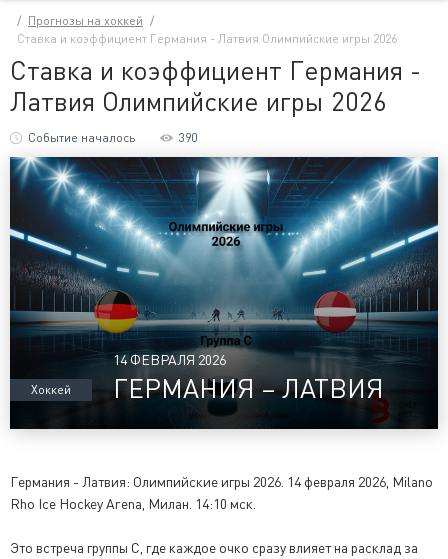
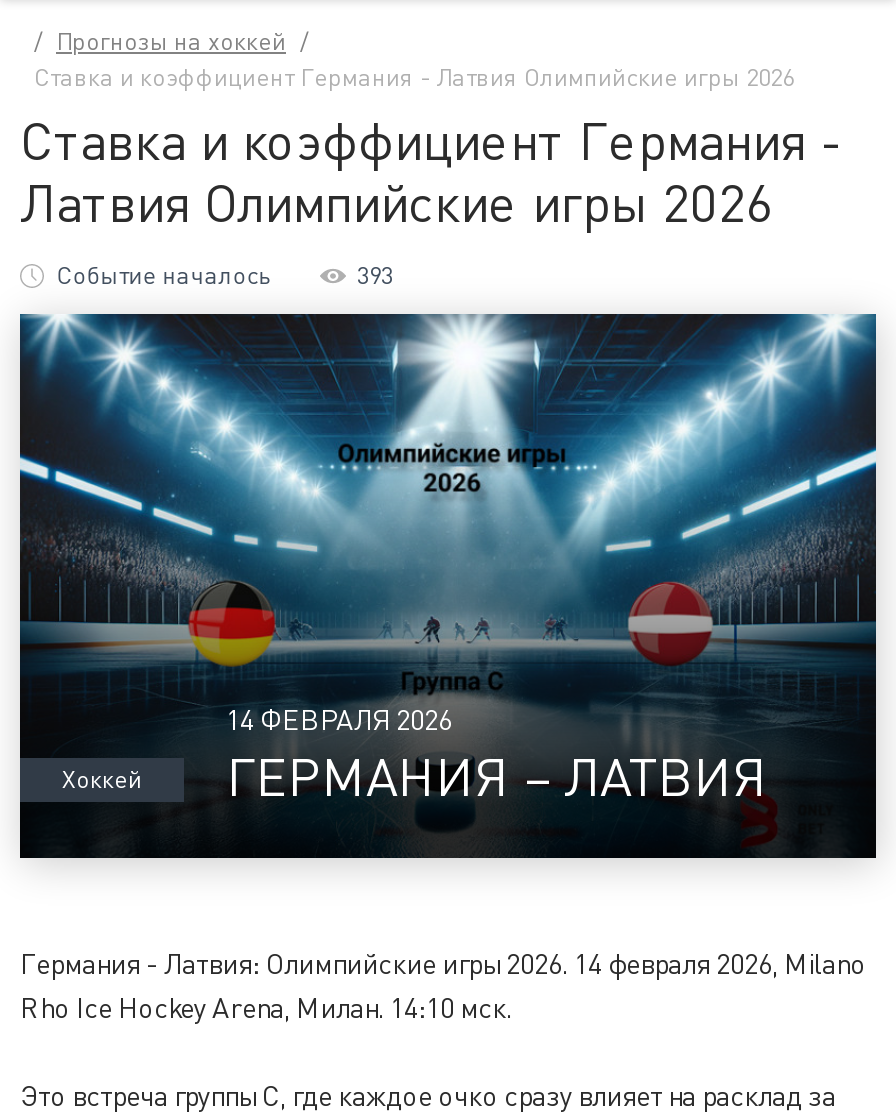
[178,130,196,145] 390 -> [357,260,393,290] 393

